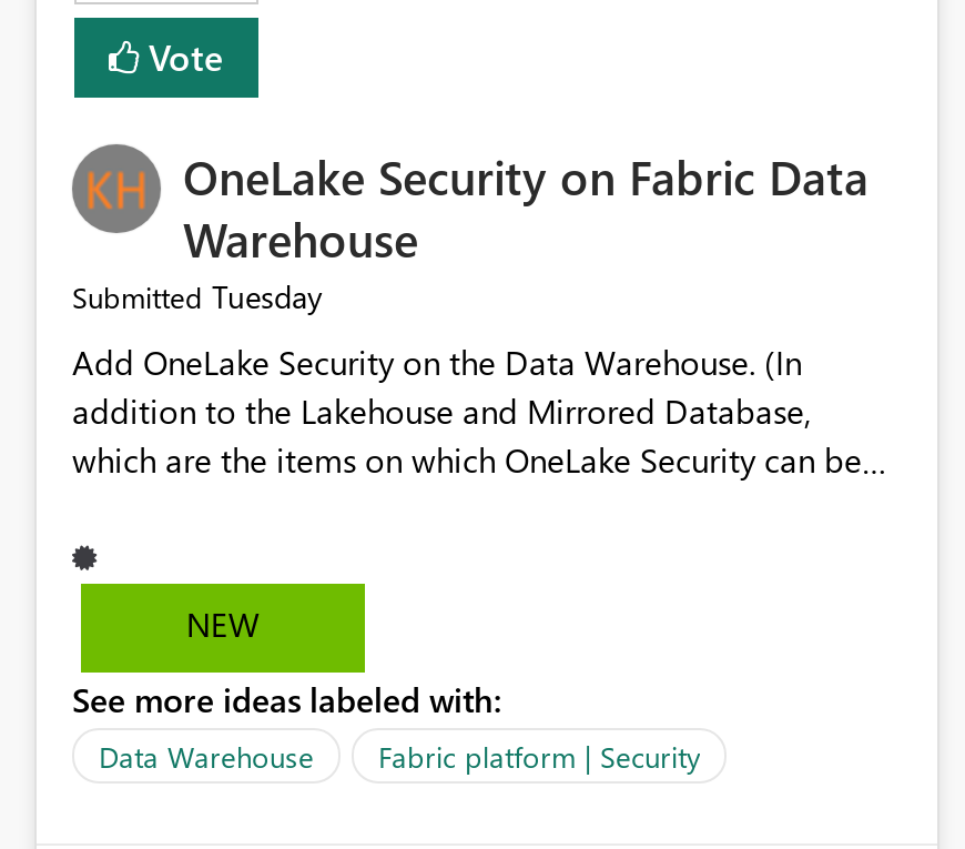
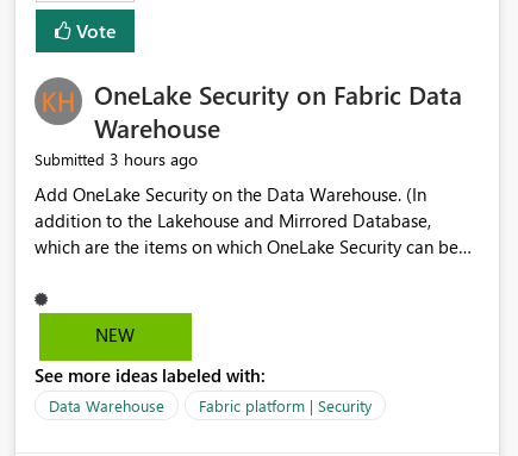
[72,276,323,318] Submitted Tuesday -> [35,148,198,171] Submitted 3 hours ago

